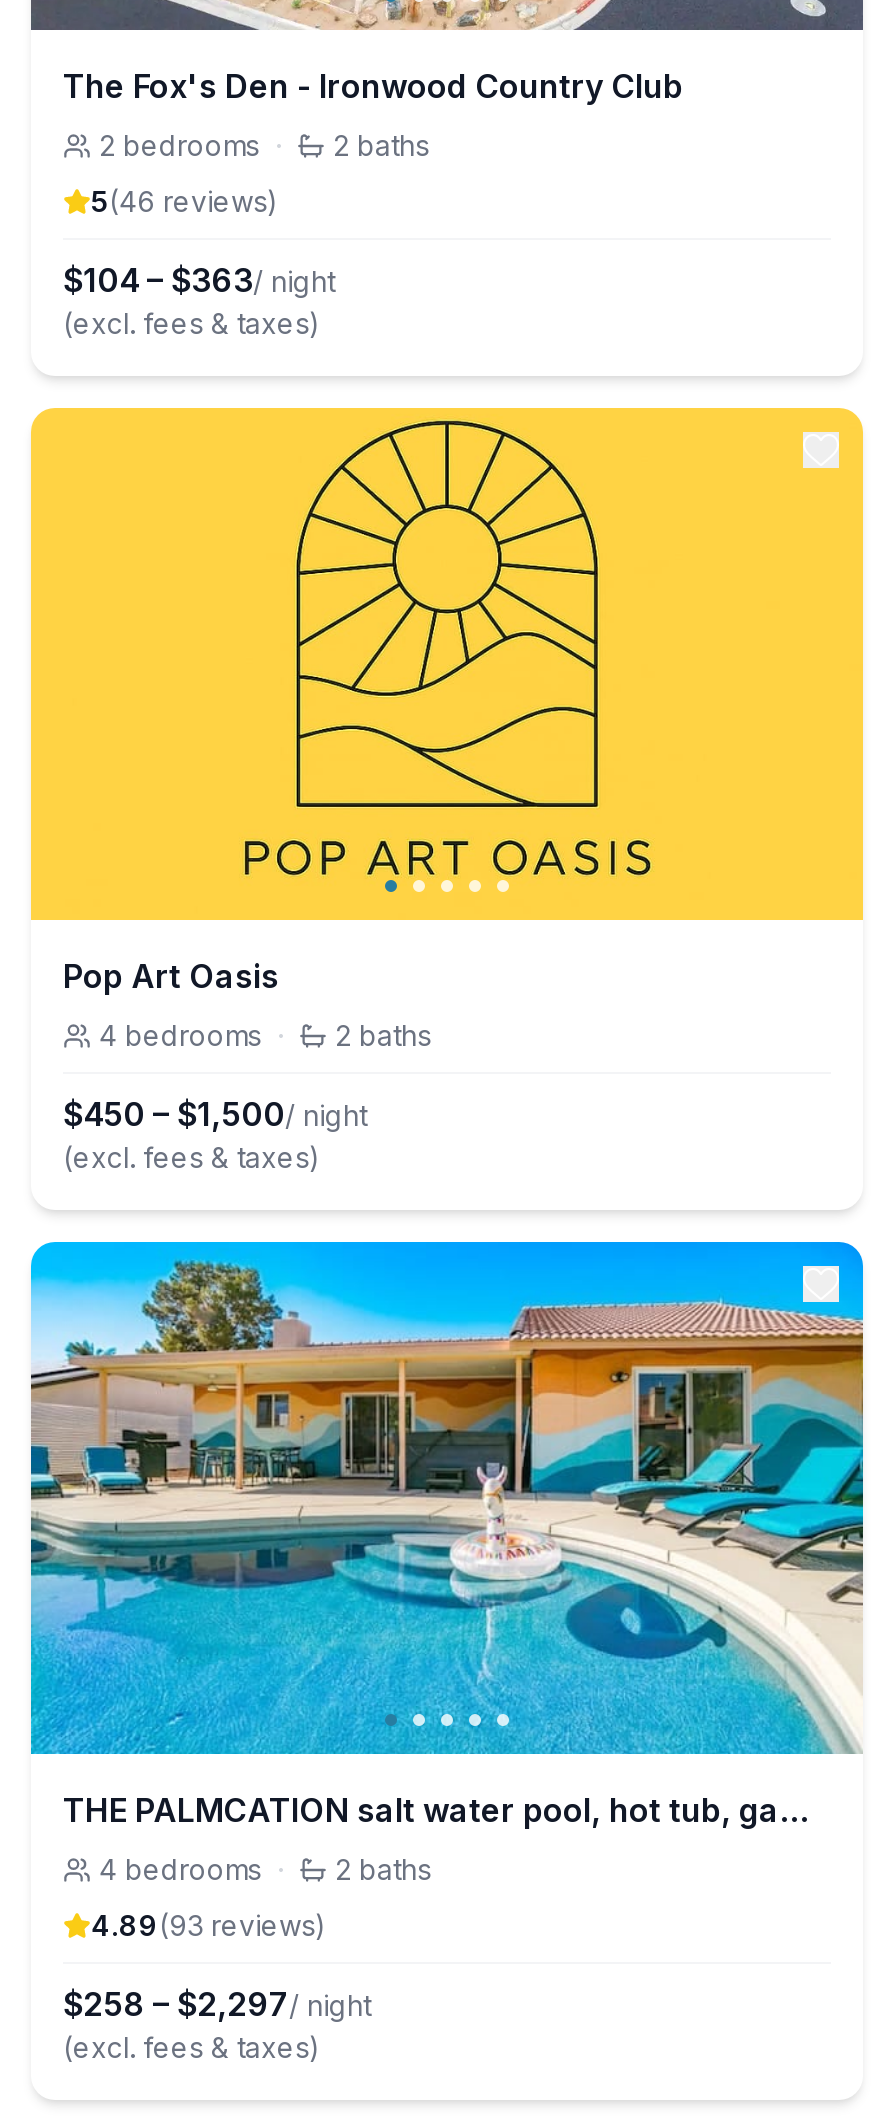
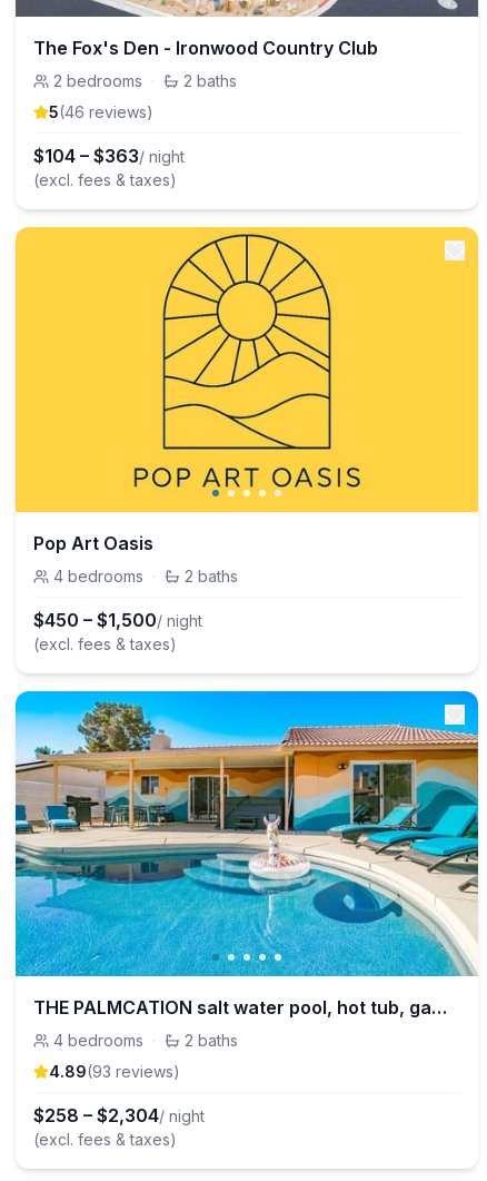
[63,1984,371,2024] $258 – $2,297 / night -> [33,1104,205,1126] $258 – $2,304 / night

